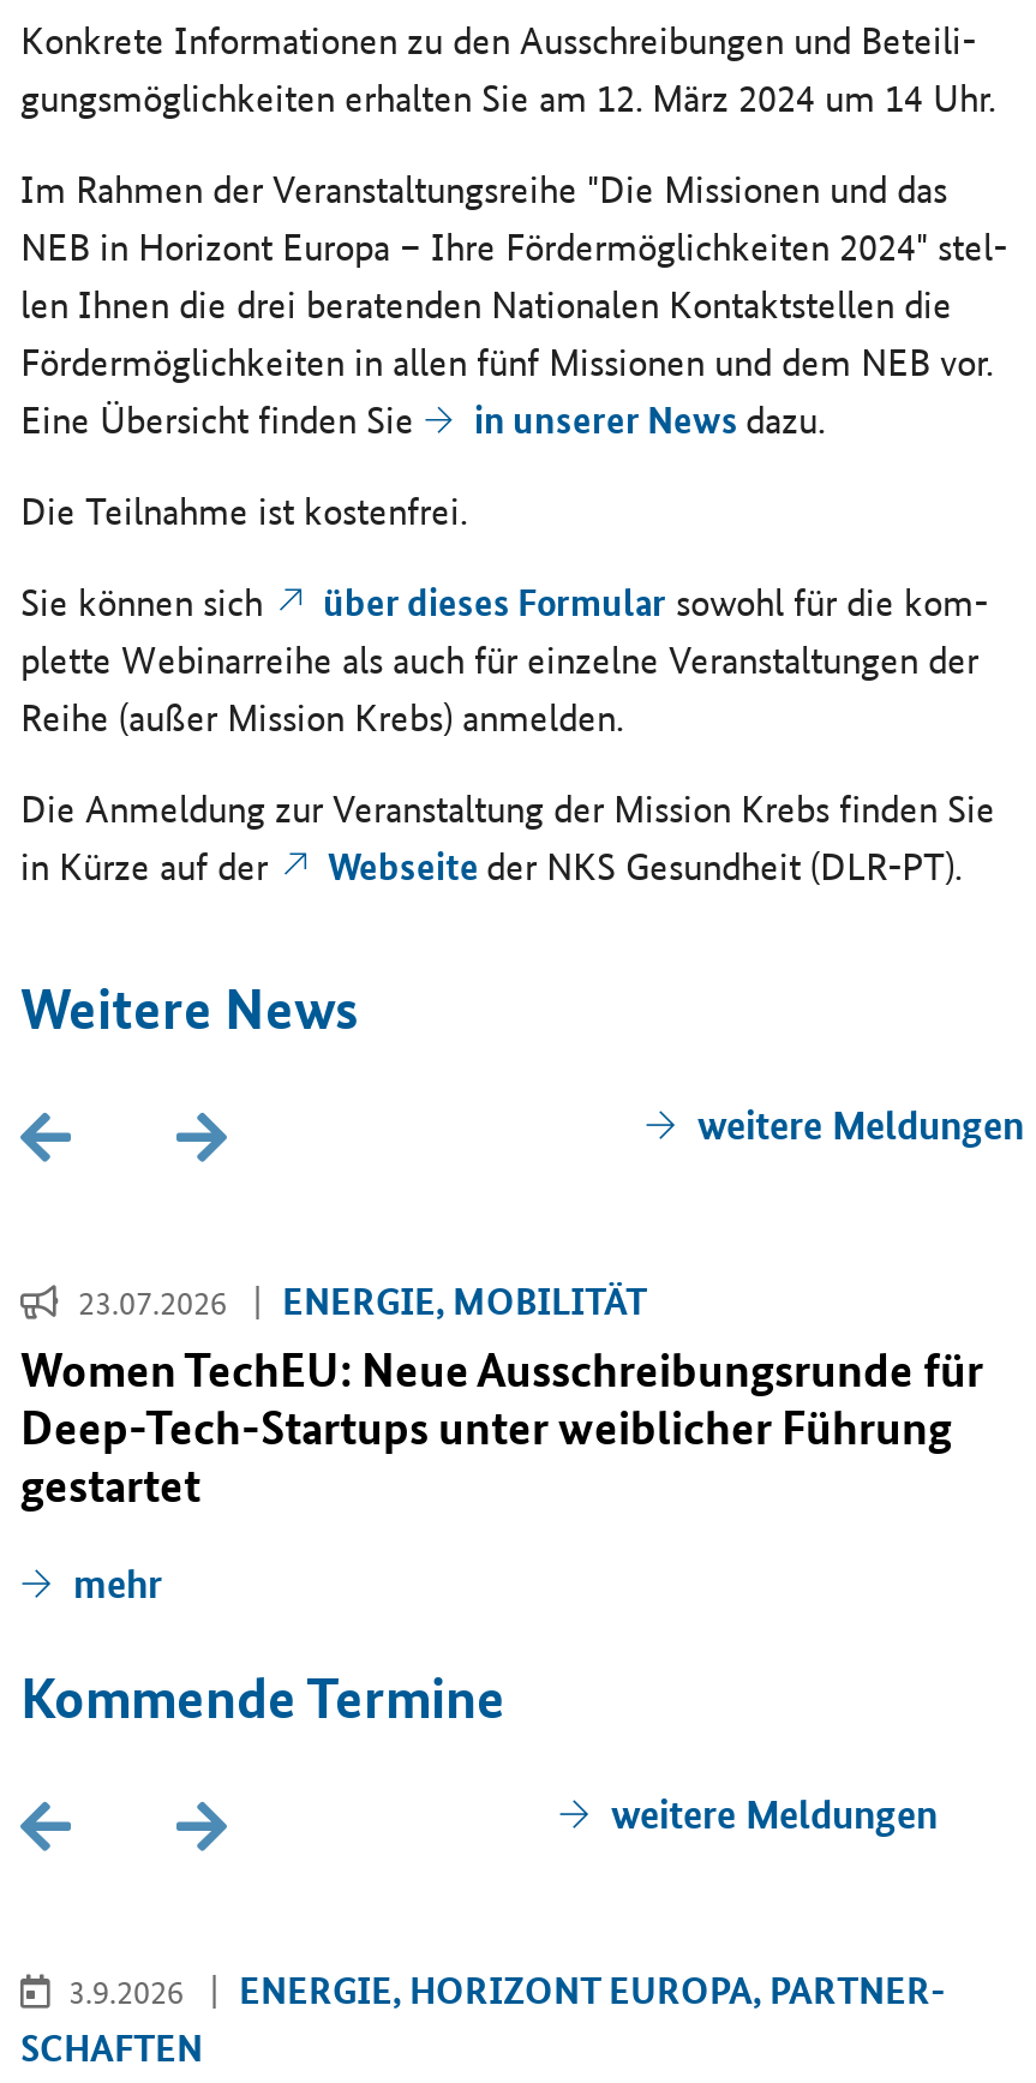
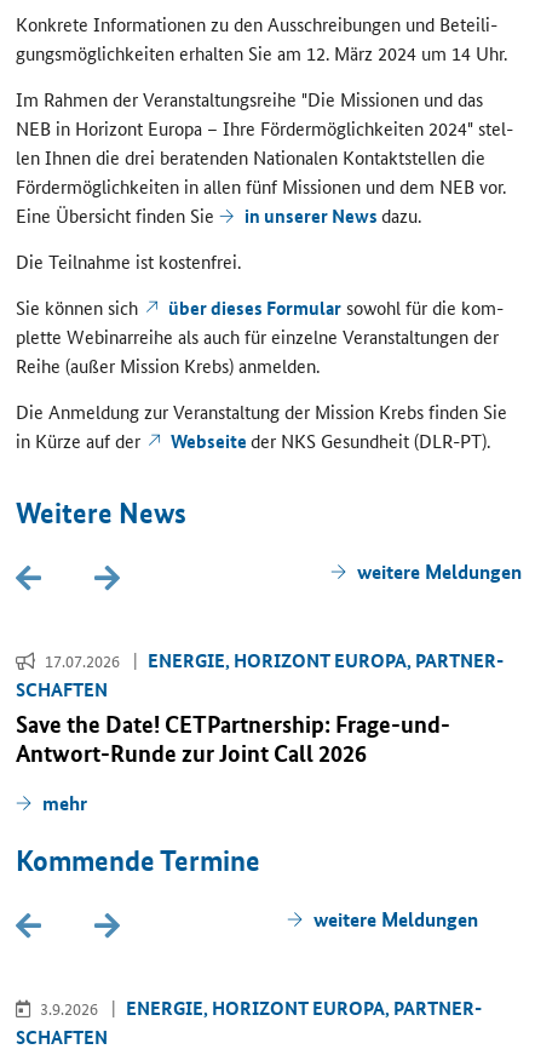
[20,1275,983,1515] 23.07.2026 | ENERGIE, MOBILITÄT | Women TechEU: Neue Ausschreibungsrunde für | Deep-Tech-Startups unter weiblicher Führung | gestartet -> [16,647,504,768] 17.07.2026 | ENERGIE, HORIZONT EUROPA, PARTNER | SCHAFTEN | Save the Date! CETPartnership: Frage-und- | Antwort-Runde zurJoint Call2026

